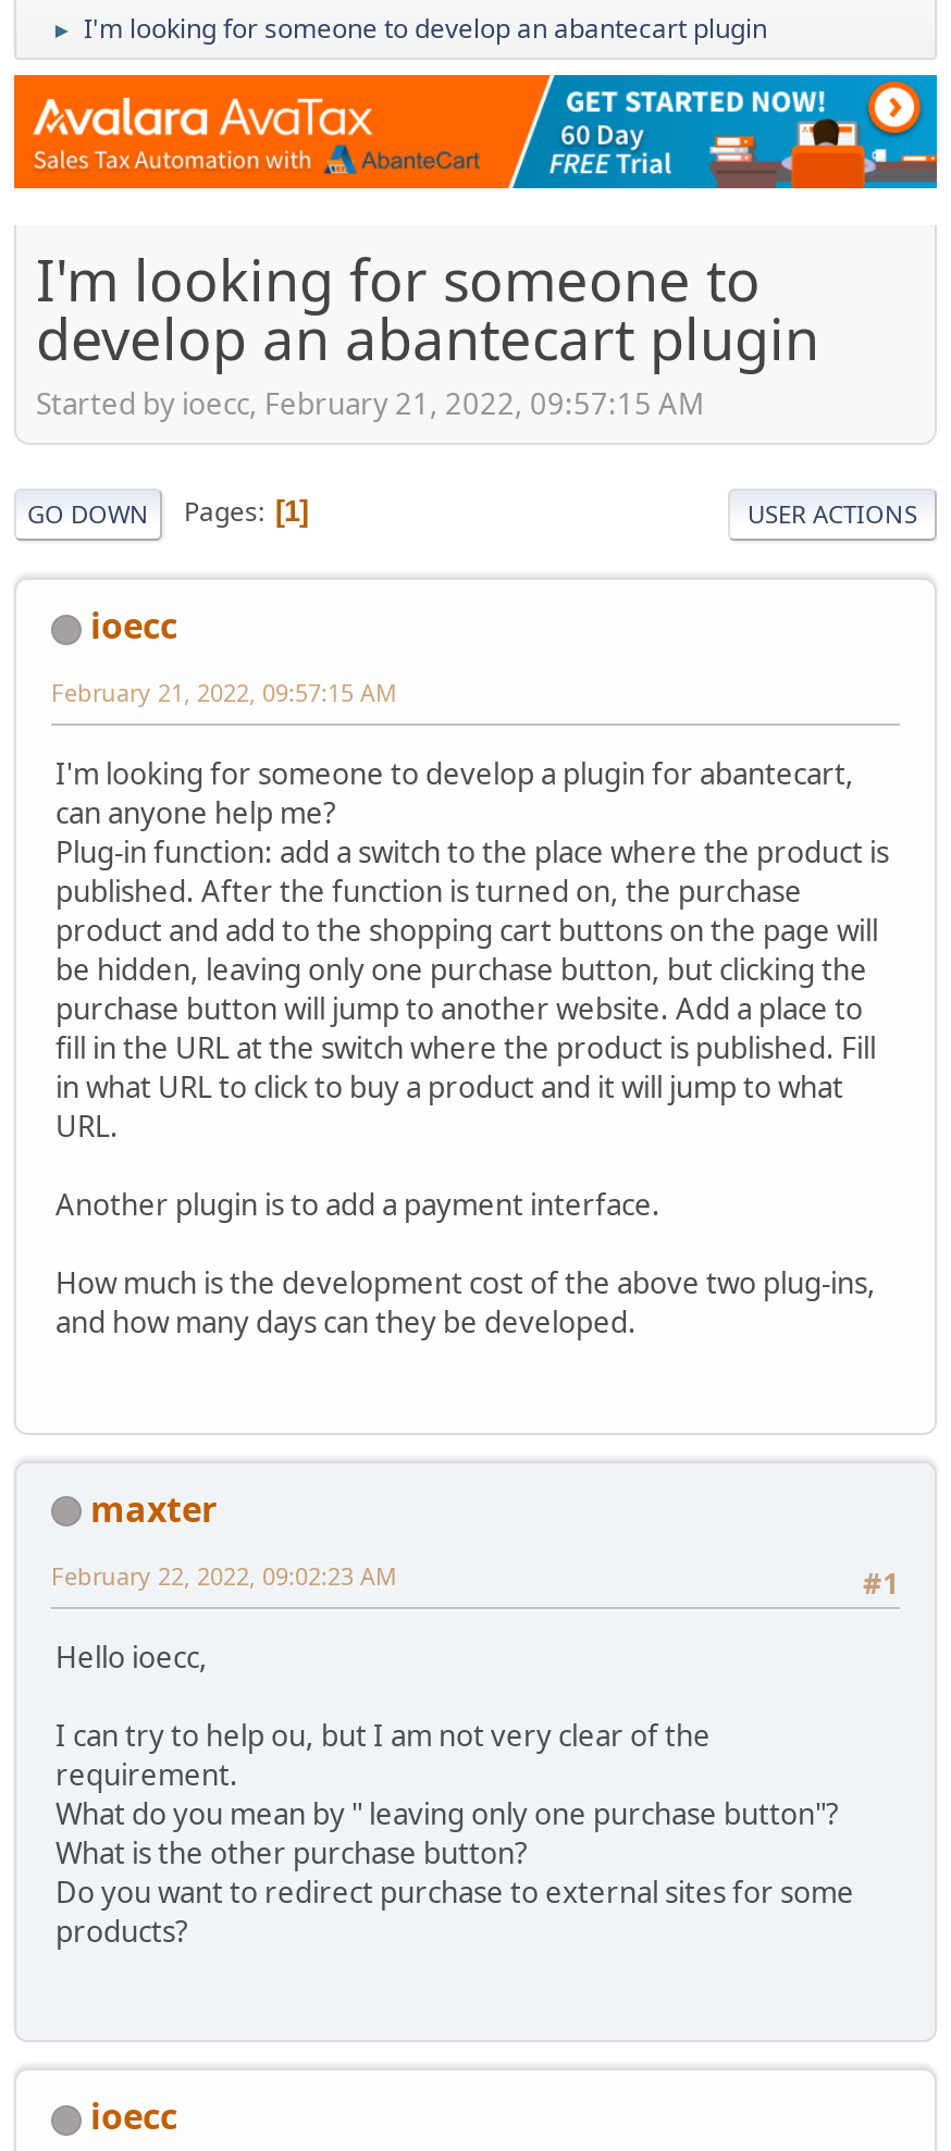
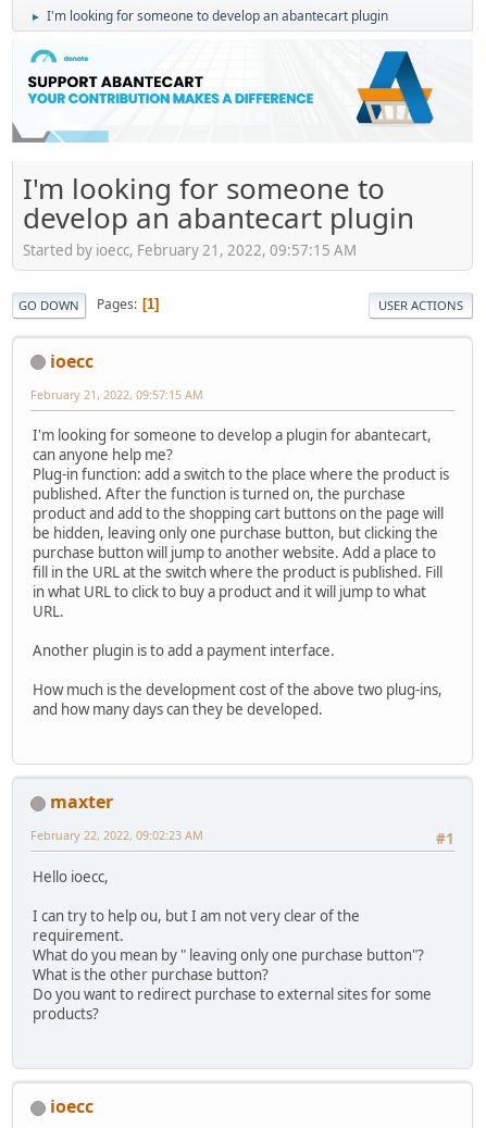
[12,73,939,190] [image] -> [12,48,473,144] [image]

